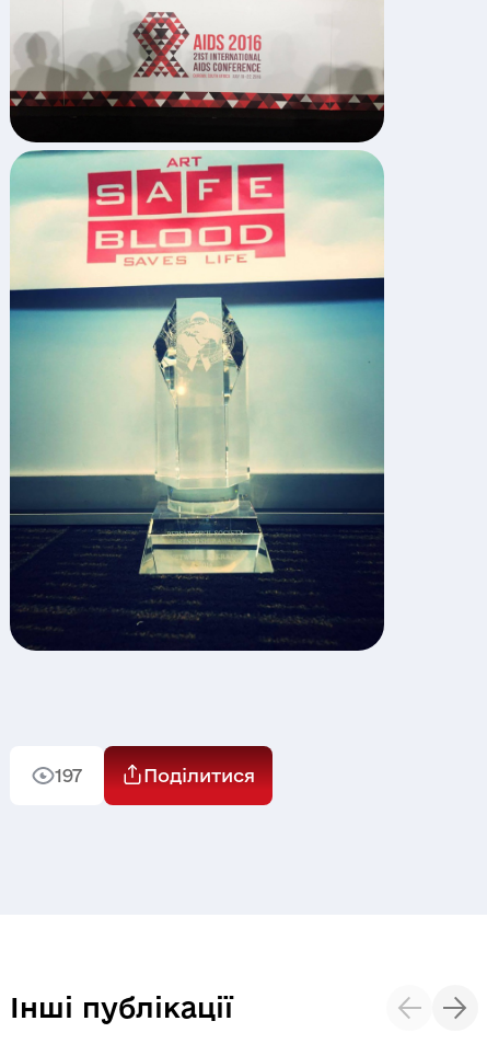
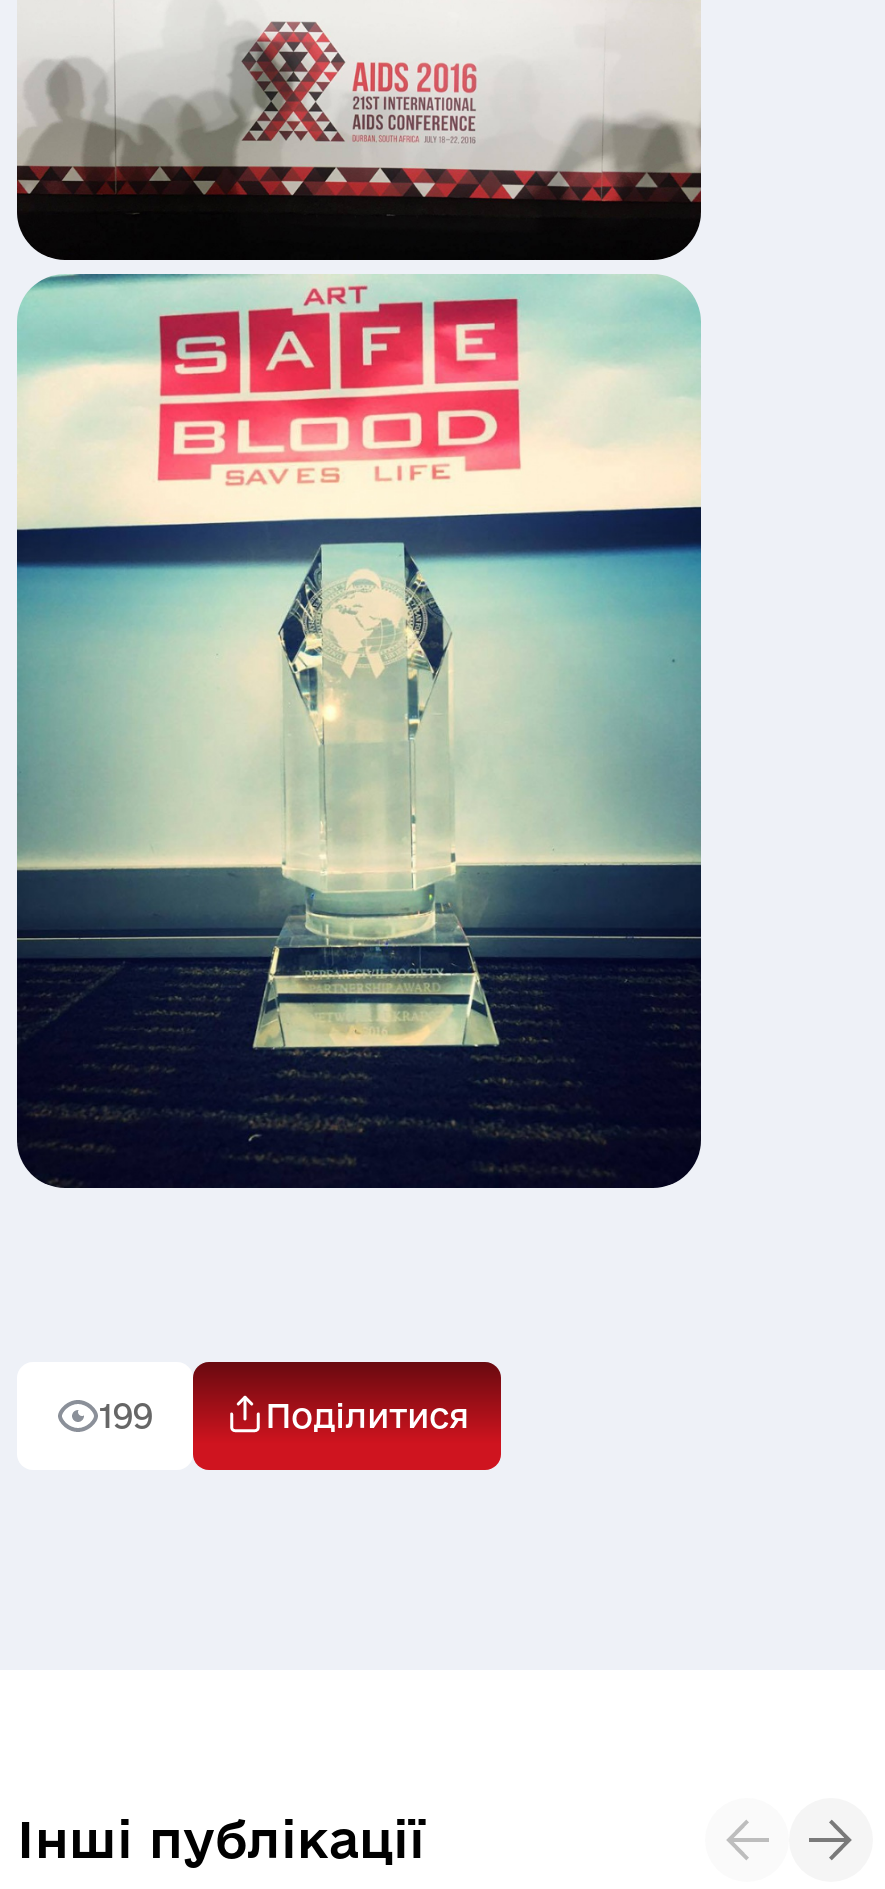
[55,765,82,786] 197 -> [99,1397,153,1435] 199

